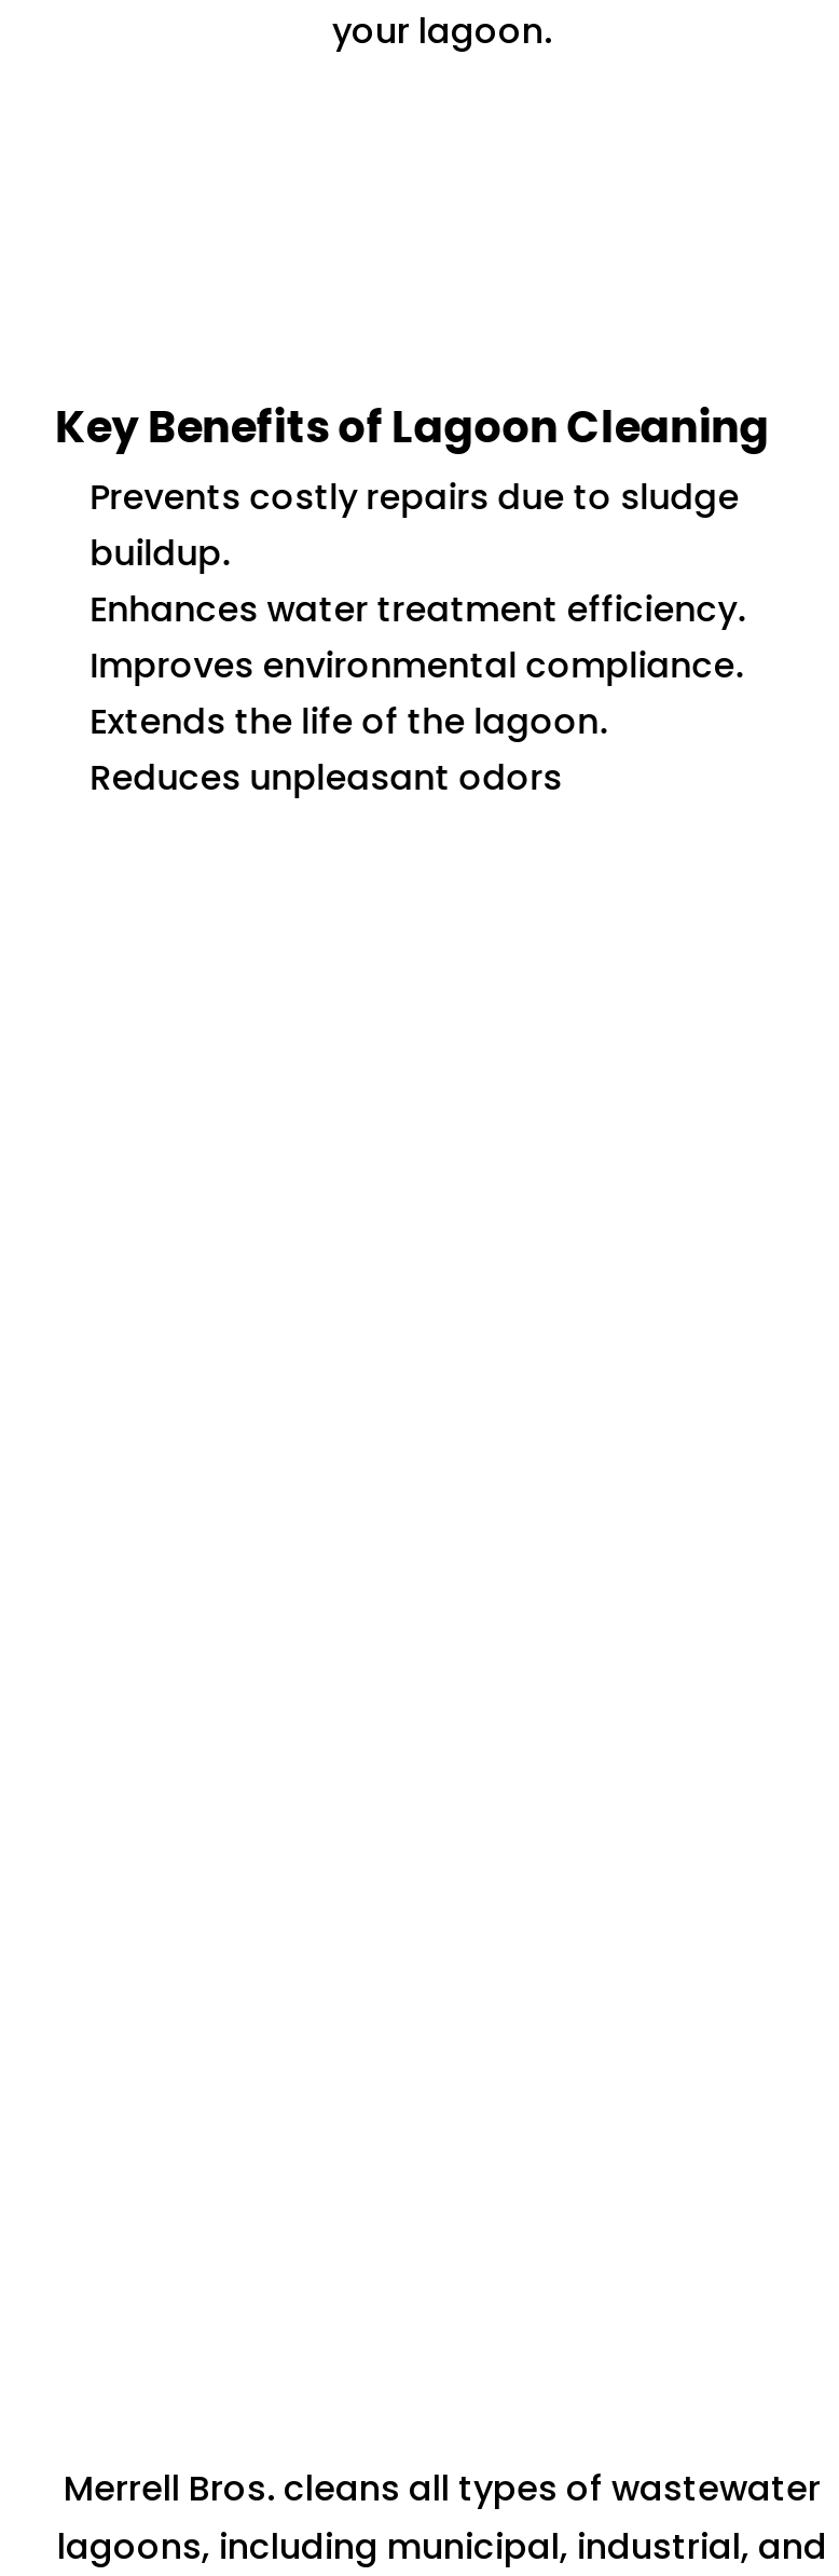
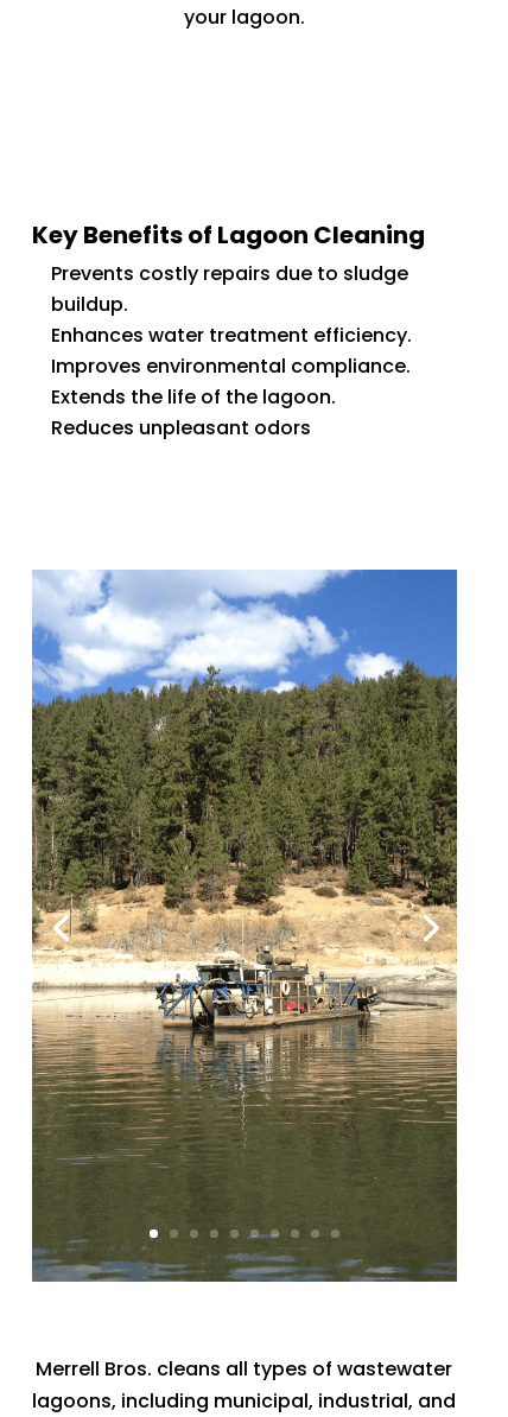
none -> [31,568,458,1283] [image]

